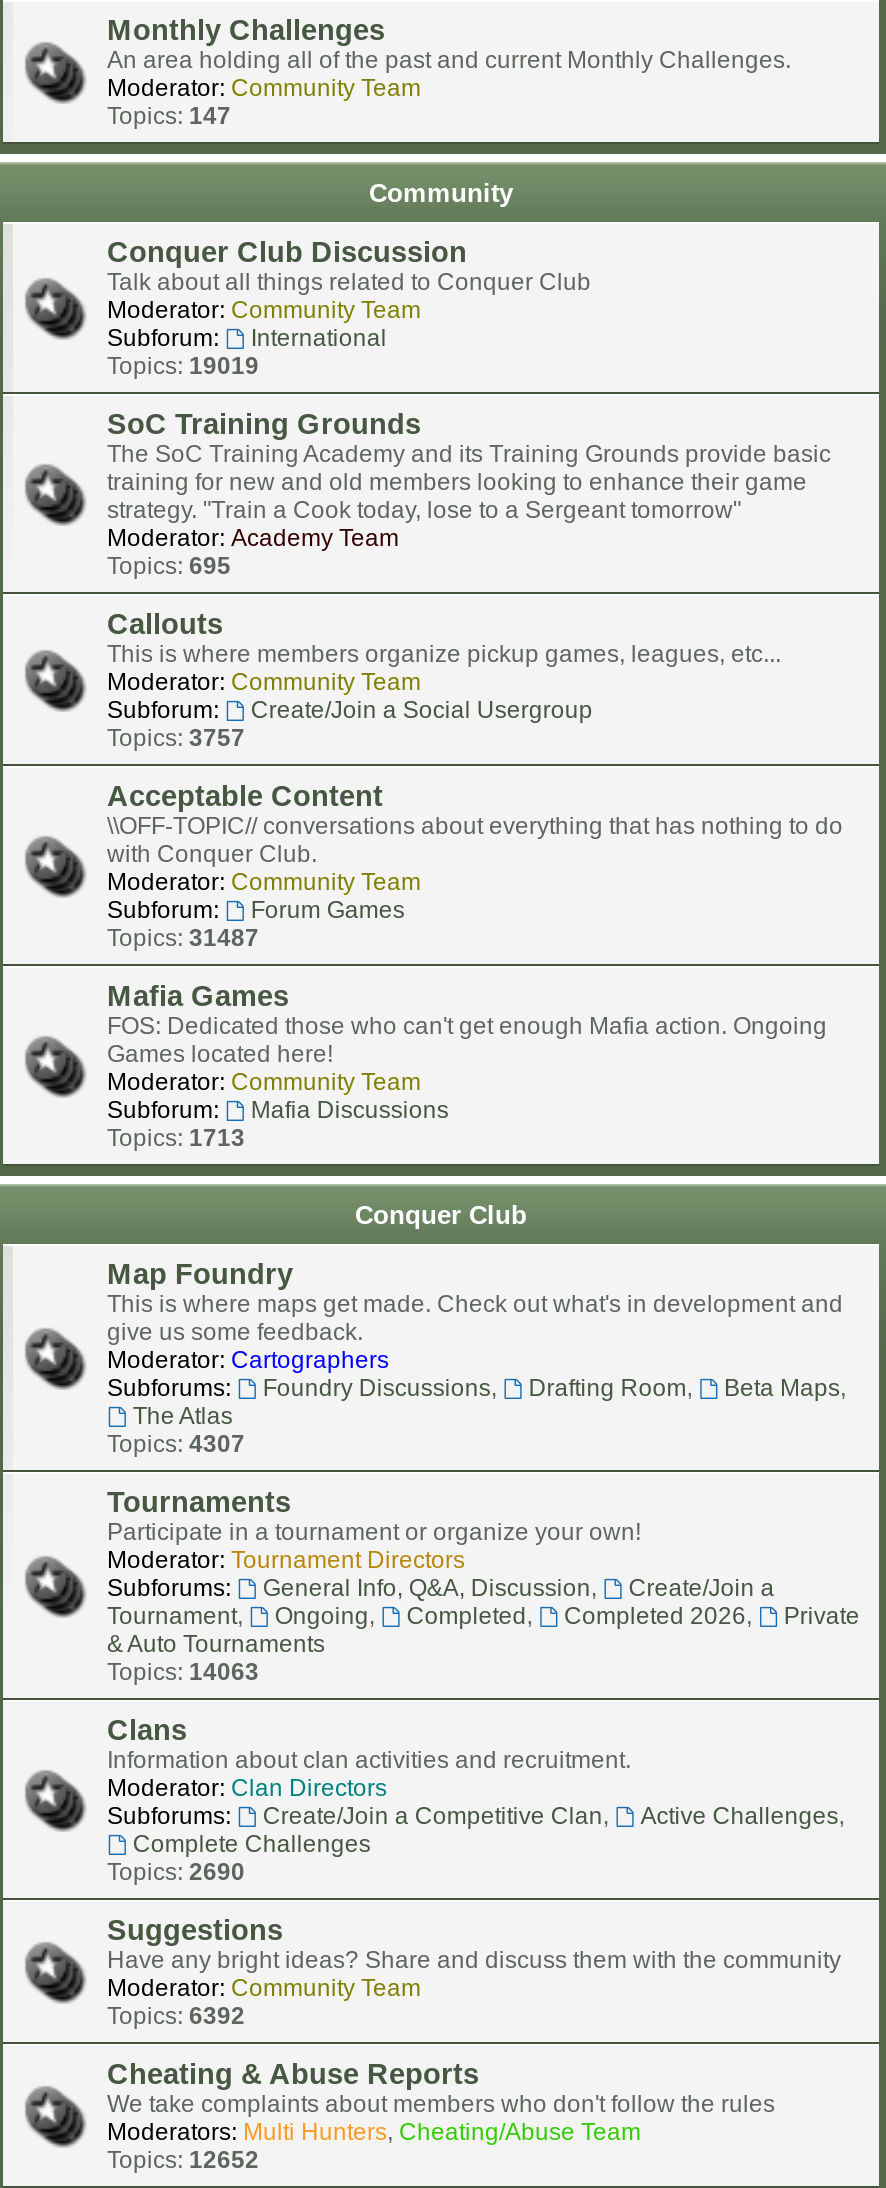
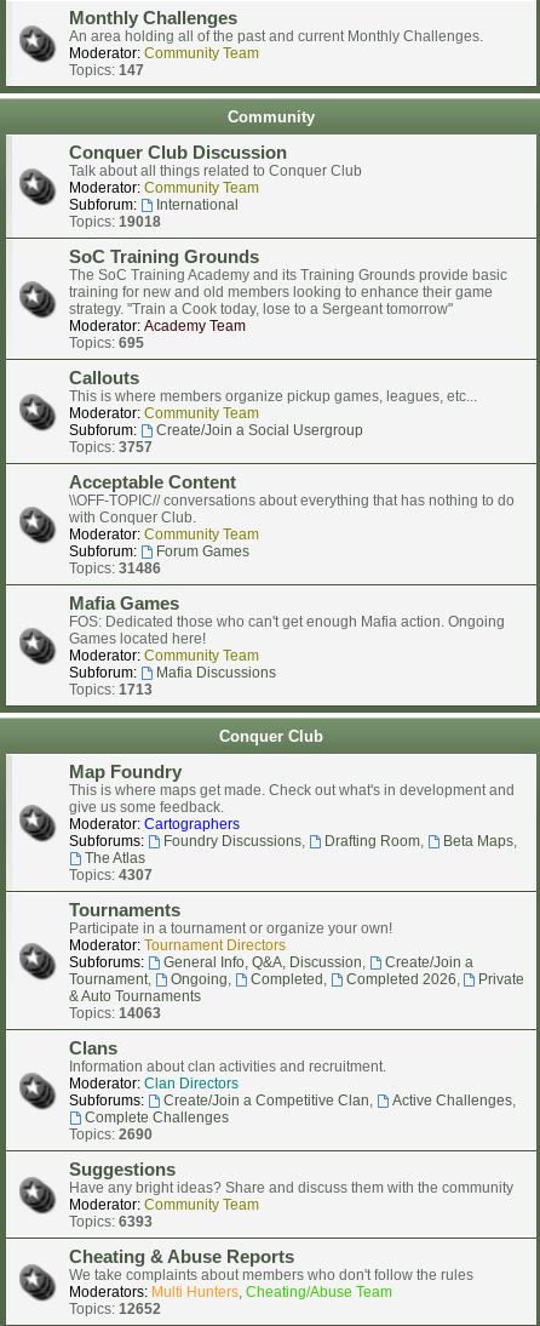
[107,352,259,380] Topics: 19019 -> [69,213,161,230] Topics: 19018
[107,924,259,952] Topics: 31487 -> [69,560,161,577] Topics: 31486
[107,2002,245,2030] Topics: 6392 -> [69,1213,153,1230] Topics: 6393

